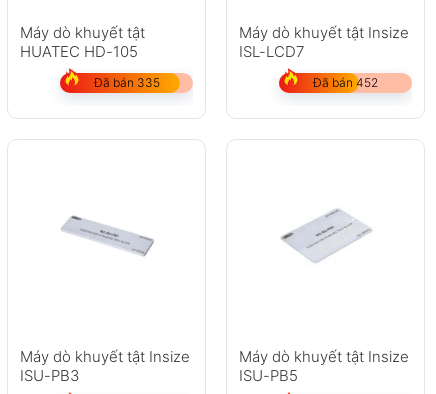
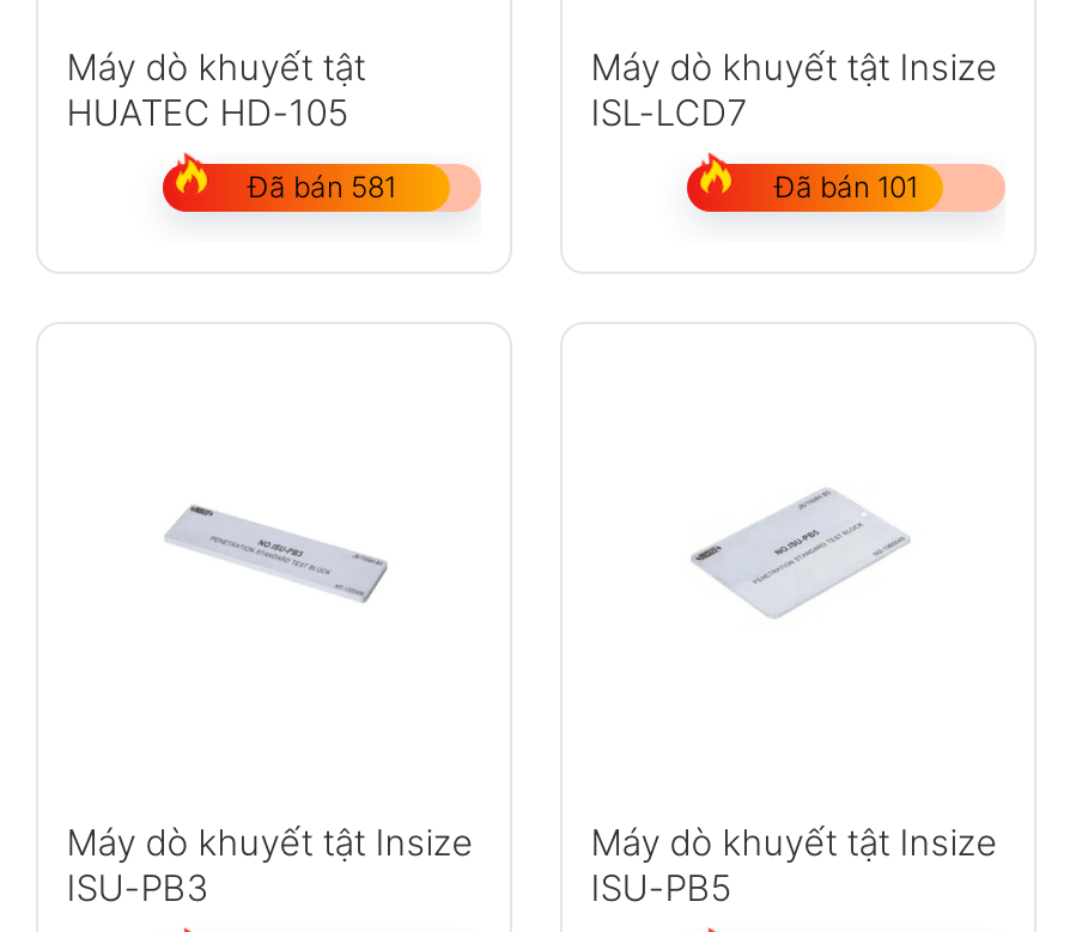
[93,75,159,90] Đã bán 335 -> [248,169,396,205] Đã bán 581
[313,75,378,90] Đã bán 452 -> [774,169,918,205] Đã bán 101

